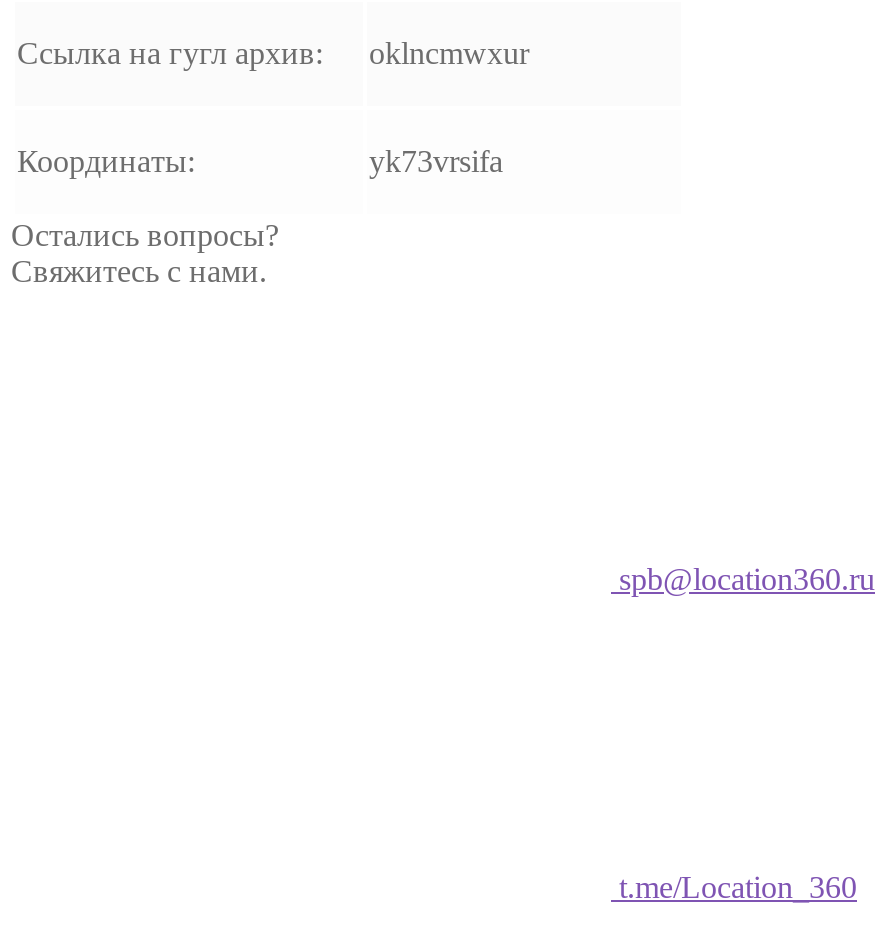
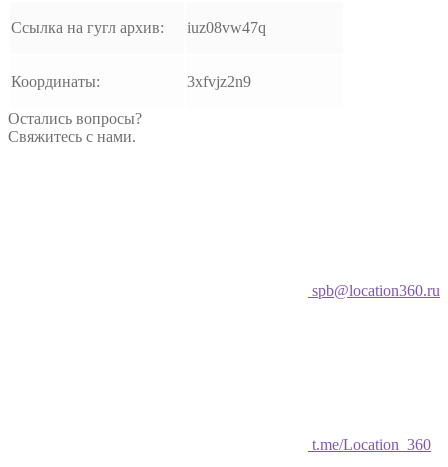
[369,35,529,69] oklncmwxur -> [187,19,266,36] iuz08vw47q
[369,143,503,177] yk73vrsifa -> [187,73,251,90] 3xfvjz2n9

